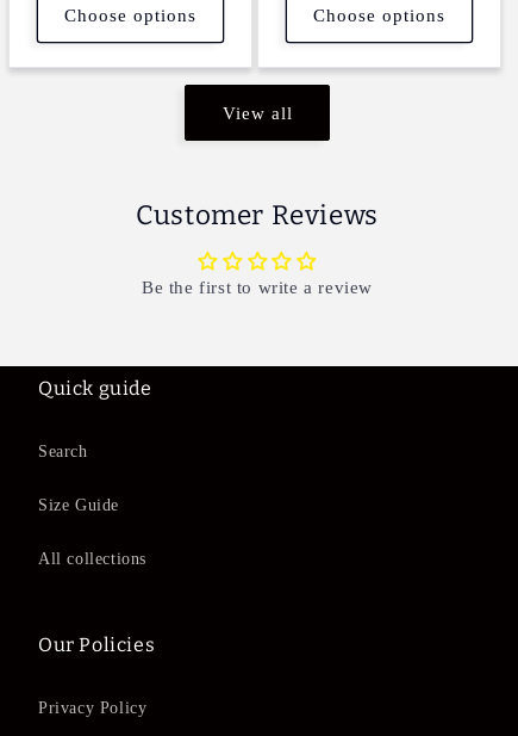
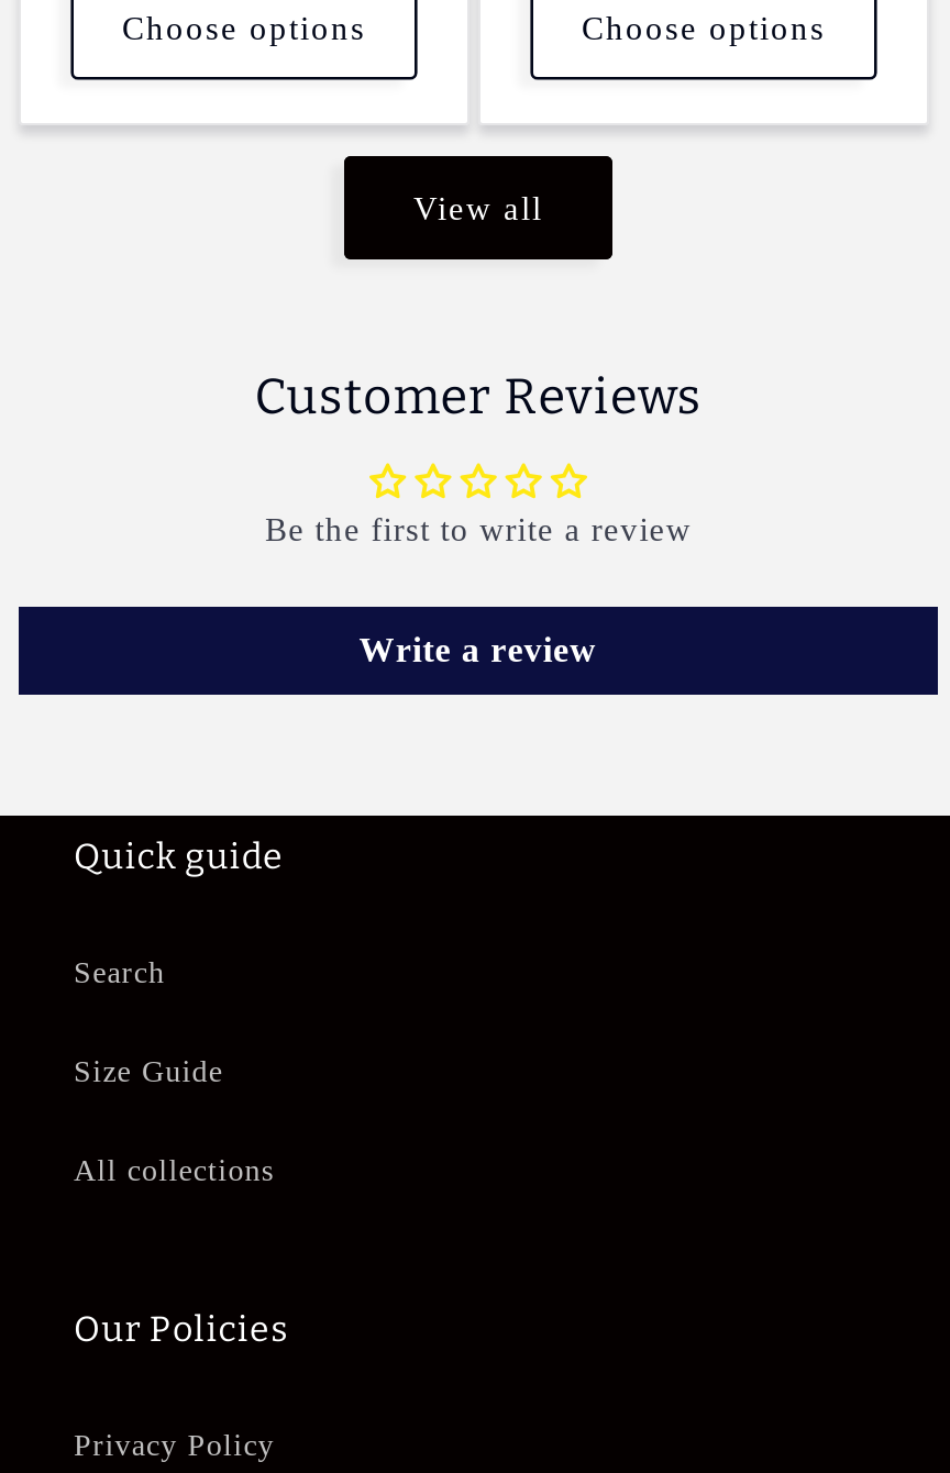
none -> [359,631,597,669] Write a review

